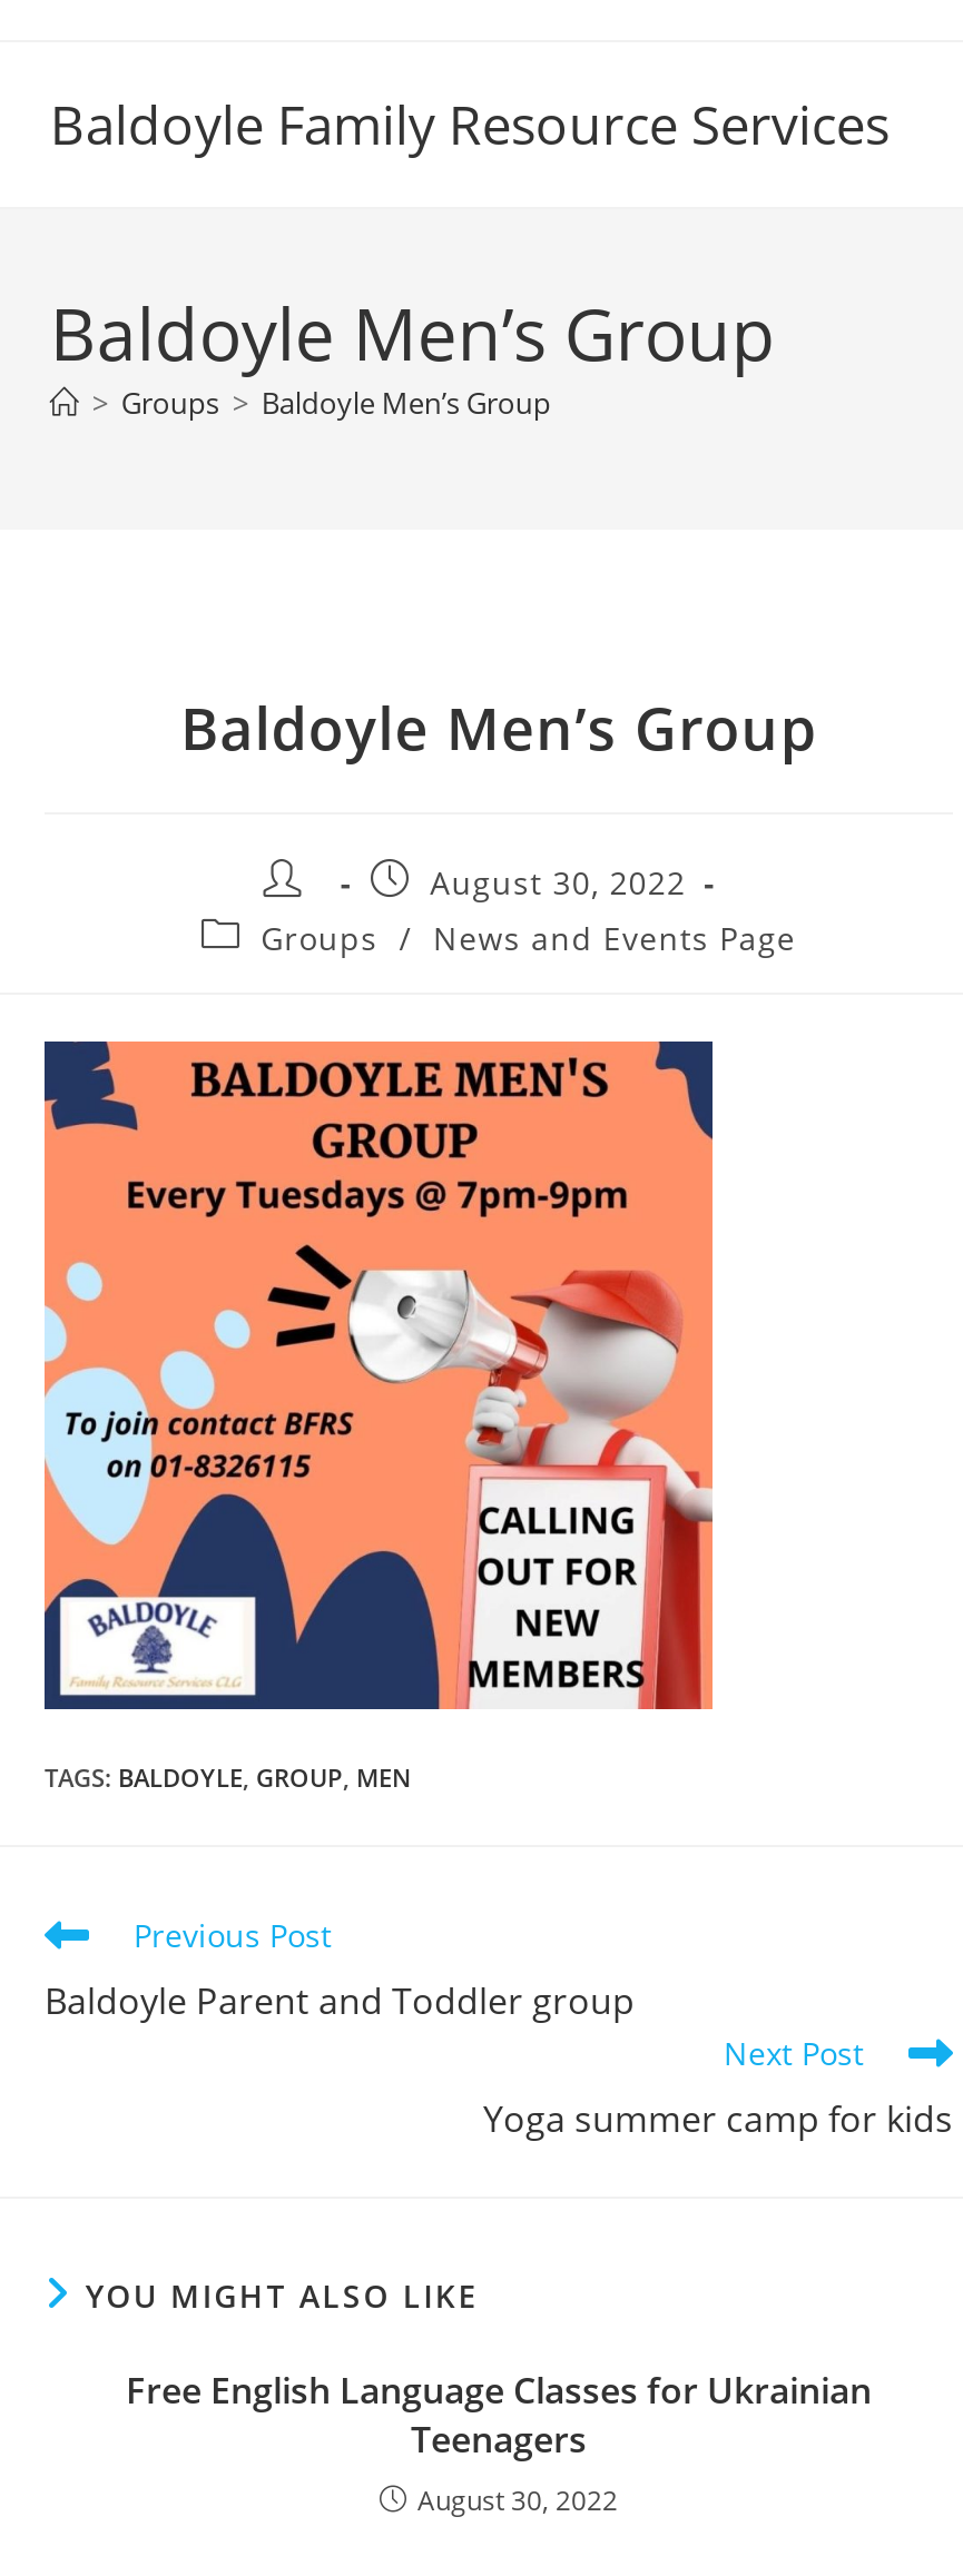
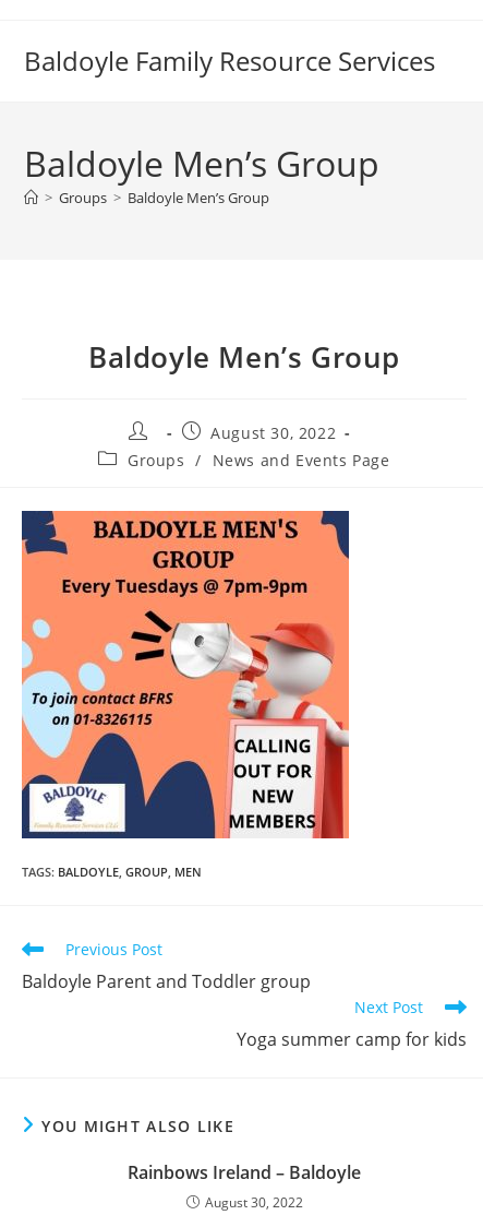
[126,2367,872,2465] Free English Language Classes for Ukrainian | Teenagers -> [128,1160,361,1184] Rainbows Ireland – Baldoyle

